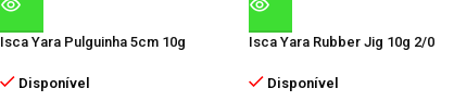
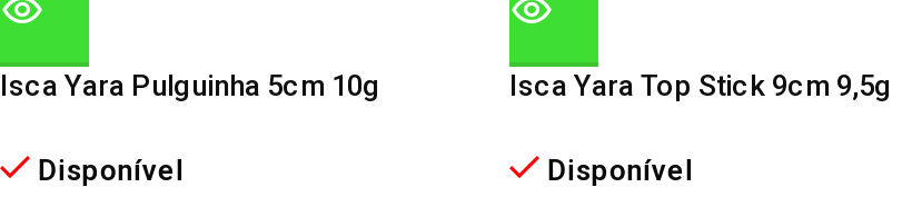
[249,34,434,50] Isca Yara Rubber Jig 10g 2/0 -> [509,69,892,102] Isca Yara Top Stick 9cm 9,5g

